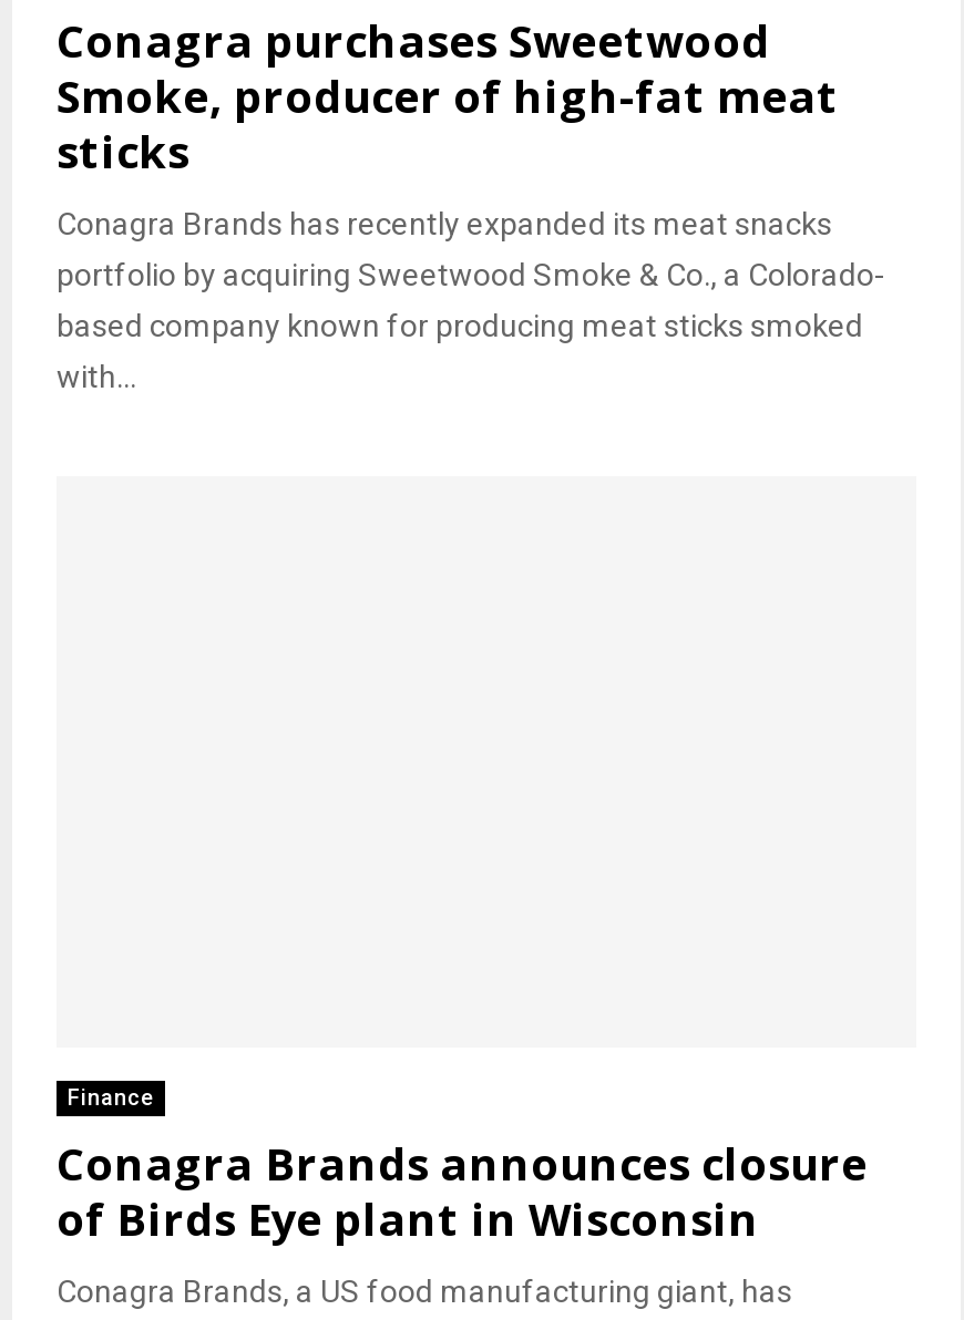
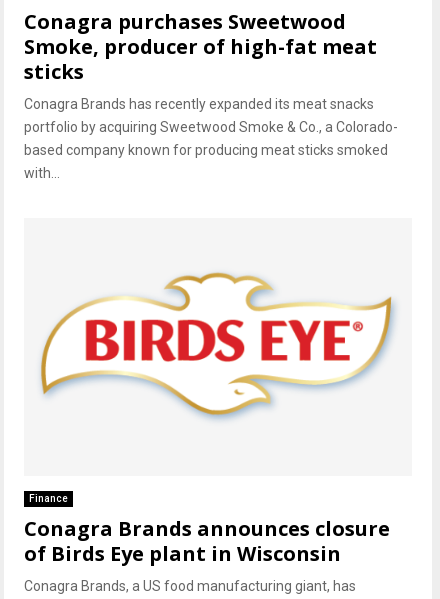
none -> [40,272,395,420] [image]

